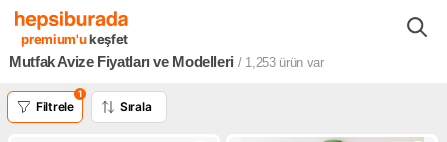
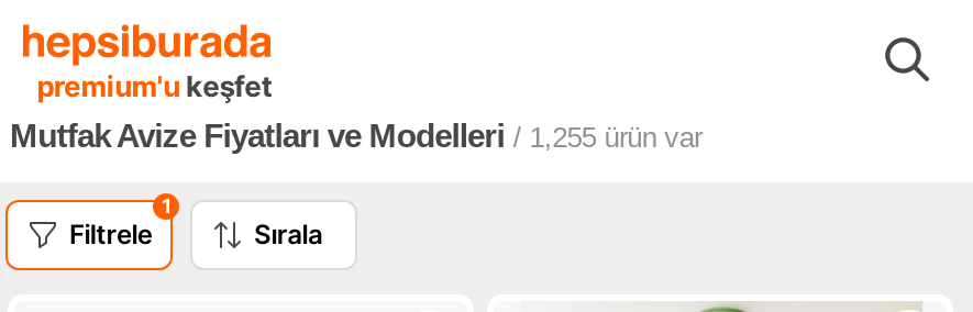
[9,53,324,70] Mutfak Avize Fiyatları ve Modelleri / 1,253 ürün var -> [10,116,702,154] Mutfak Avize Fiyatları ve Modelleri / 1,255 ürün var

